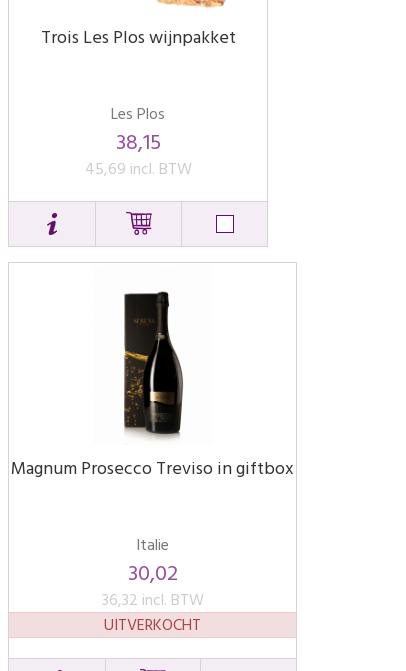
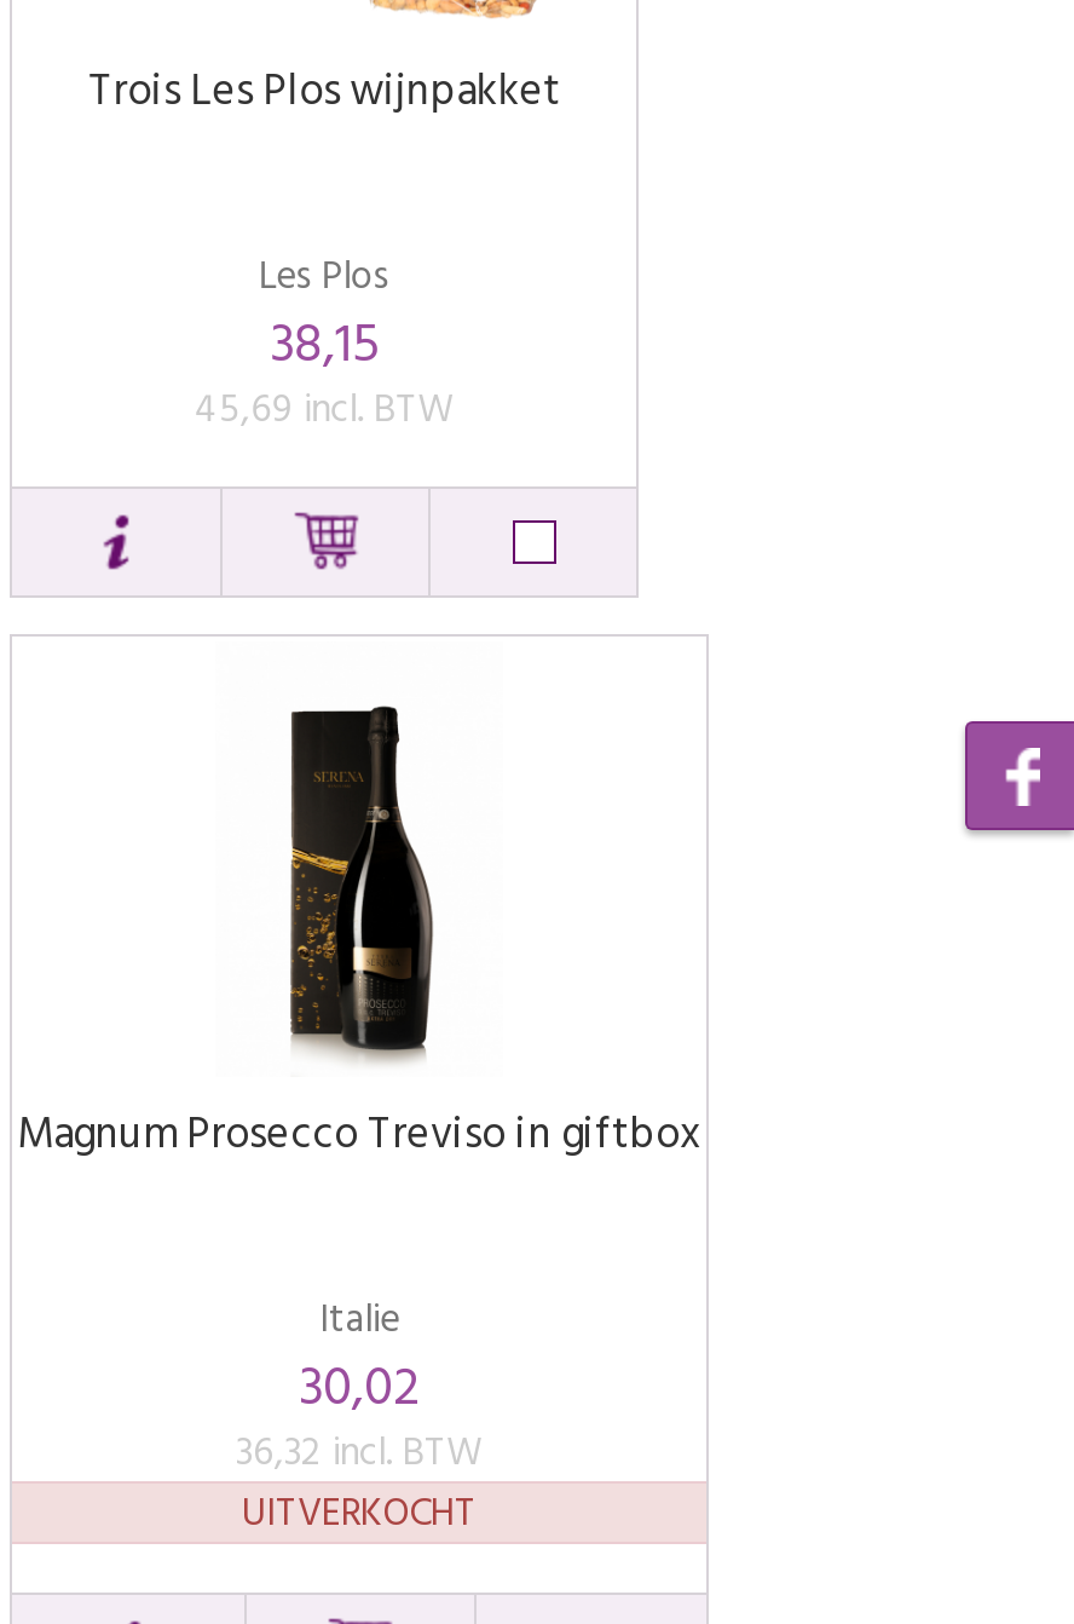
none -> [963,719,1067,837] [image]

